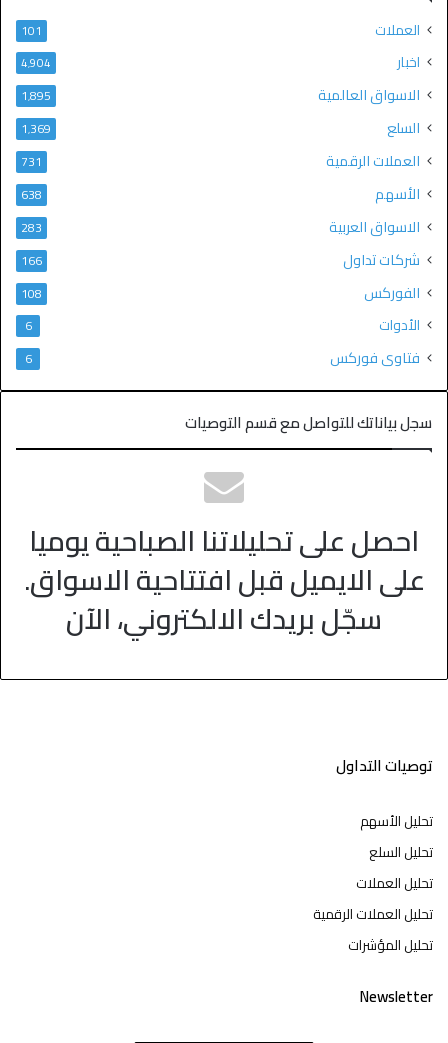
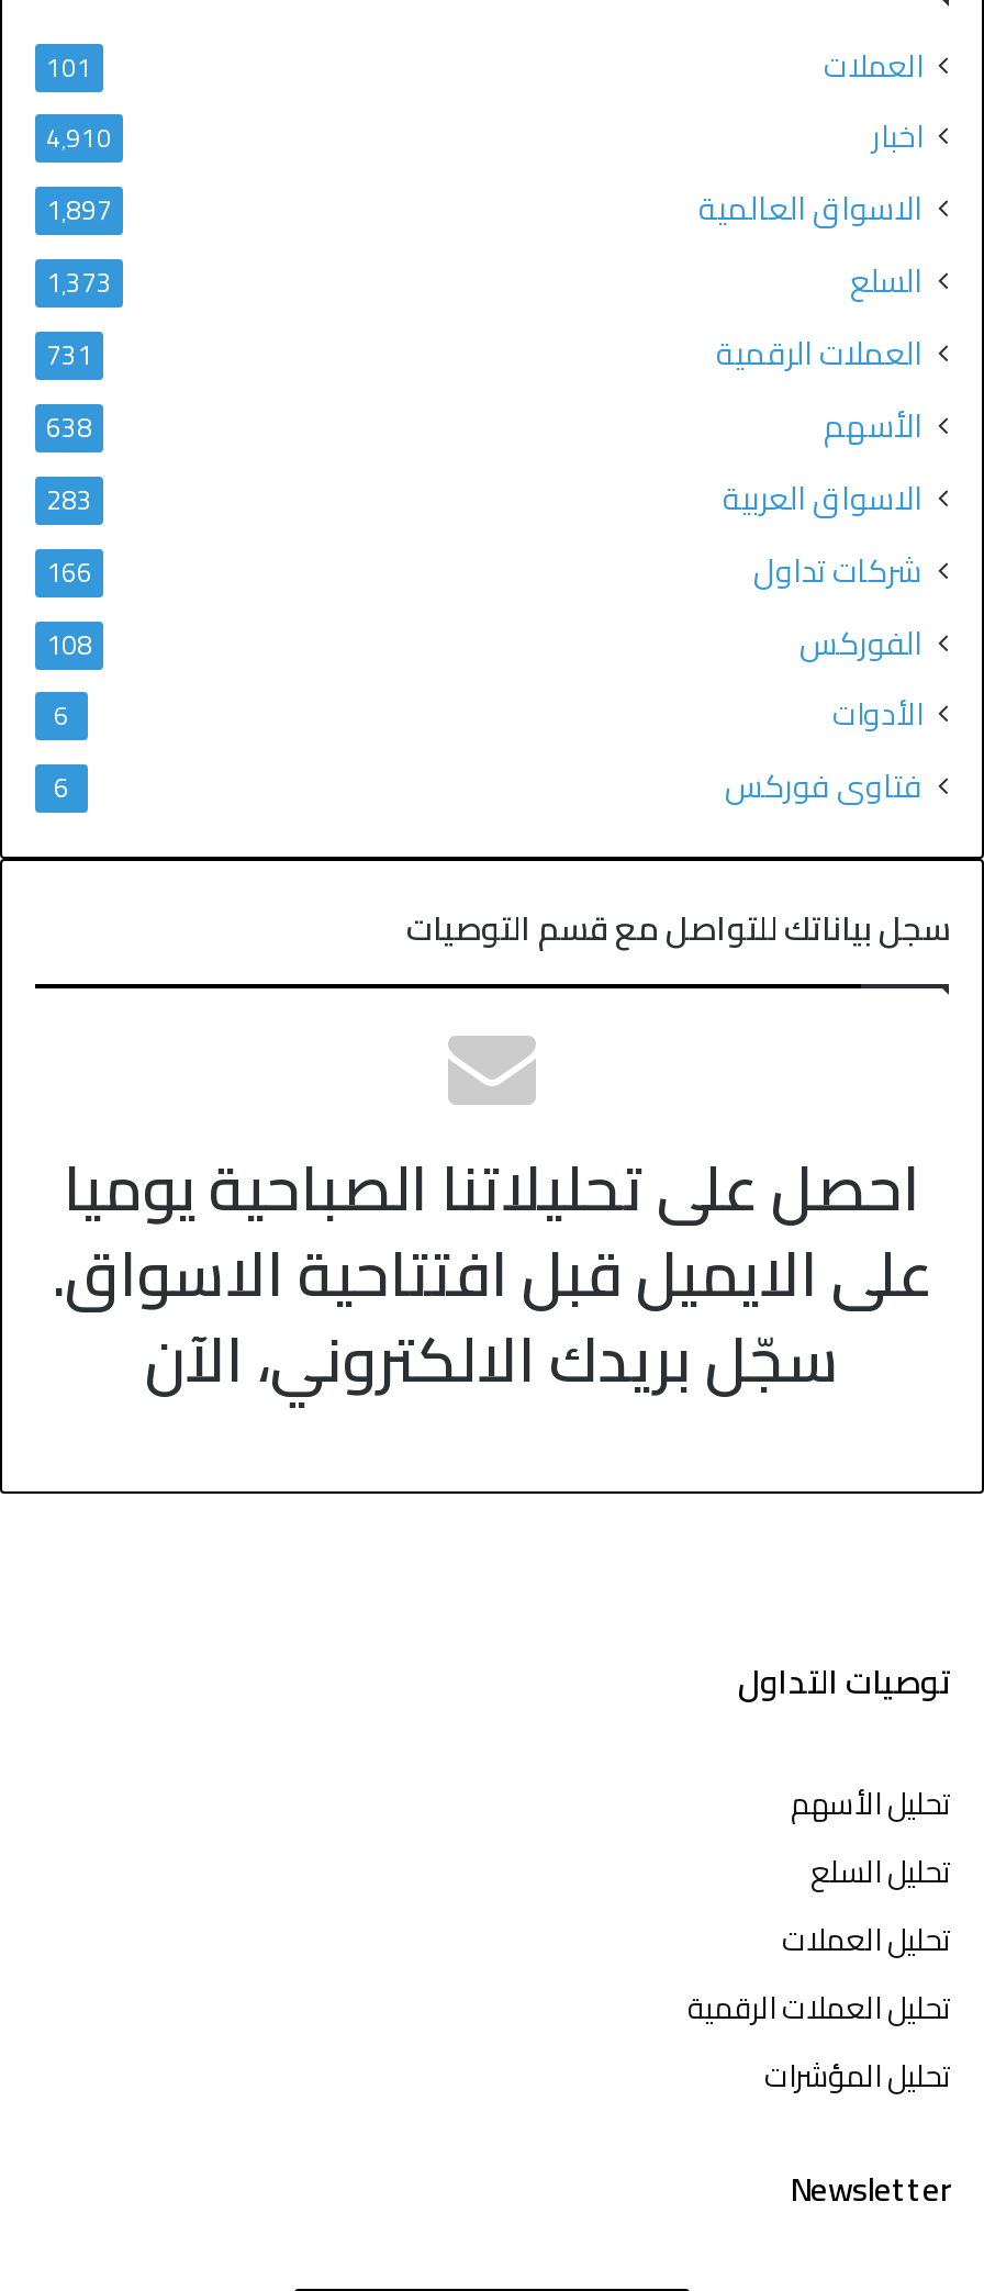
[21,52,51,74] 4٬904 -> [46,114,112,162] 4٬910
[21,84,51,107] 1٬895 -> [46,184,112,235] 1٬897
[21,117,51,140] 1٬369 -> [46,257,112,307] 1٬373

